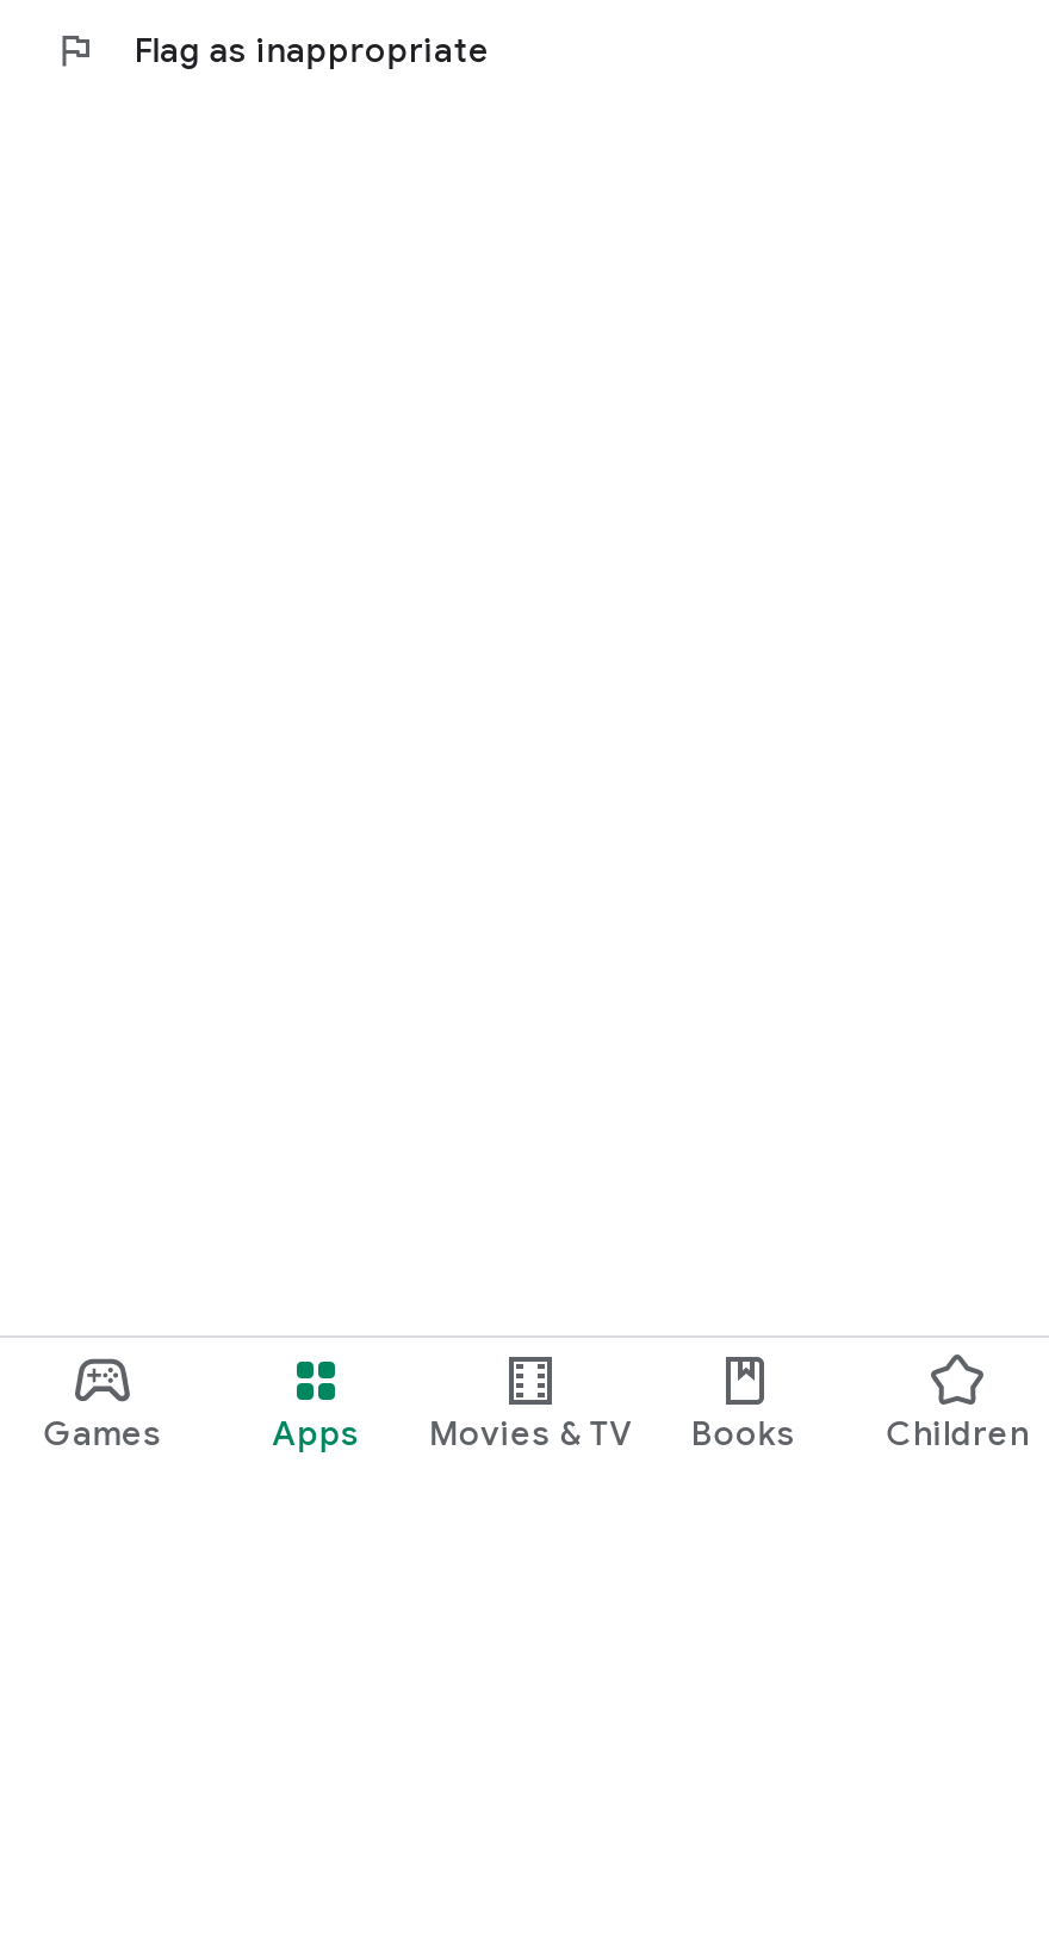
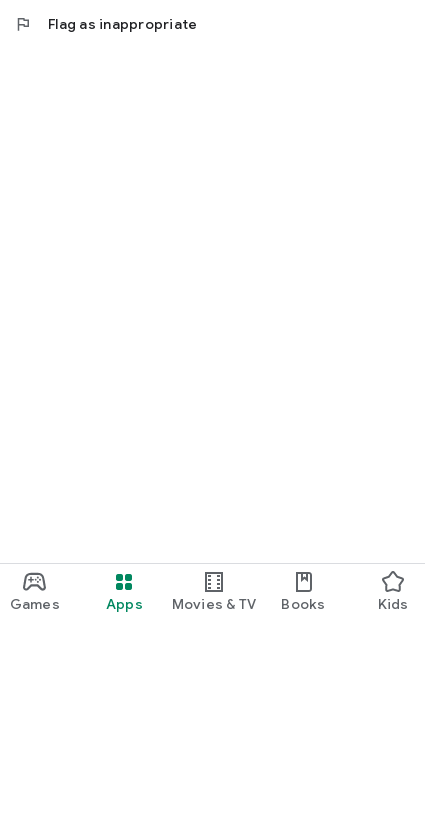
[886,1411,1029,1454] Children -> [378,594,409,612] Kids

